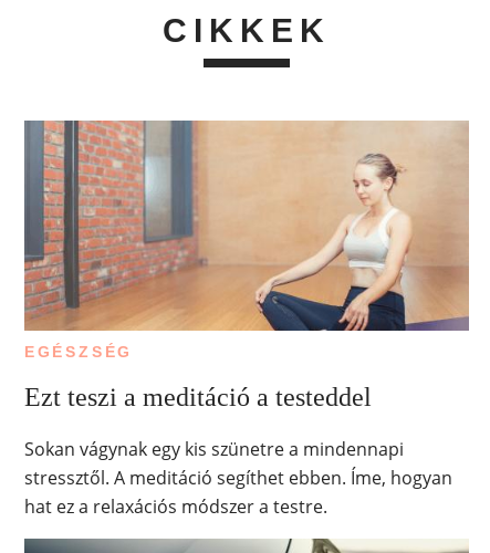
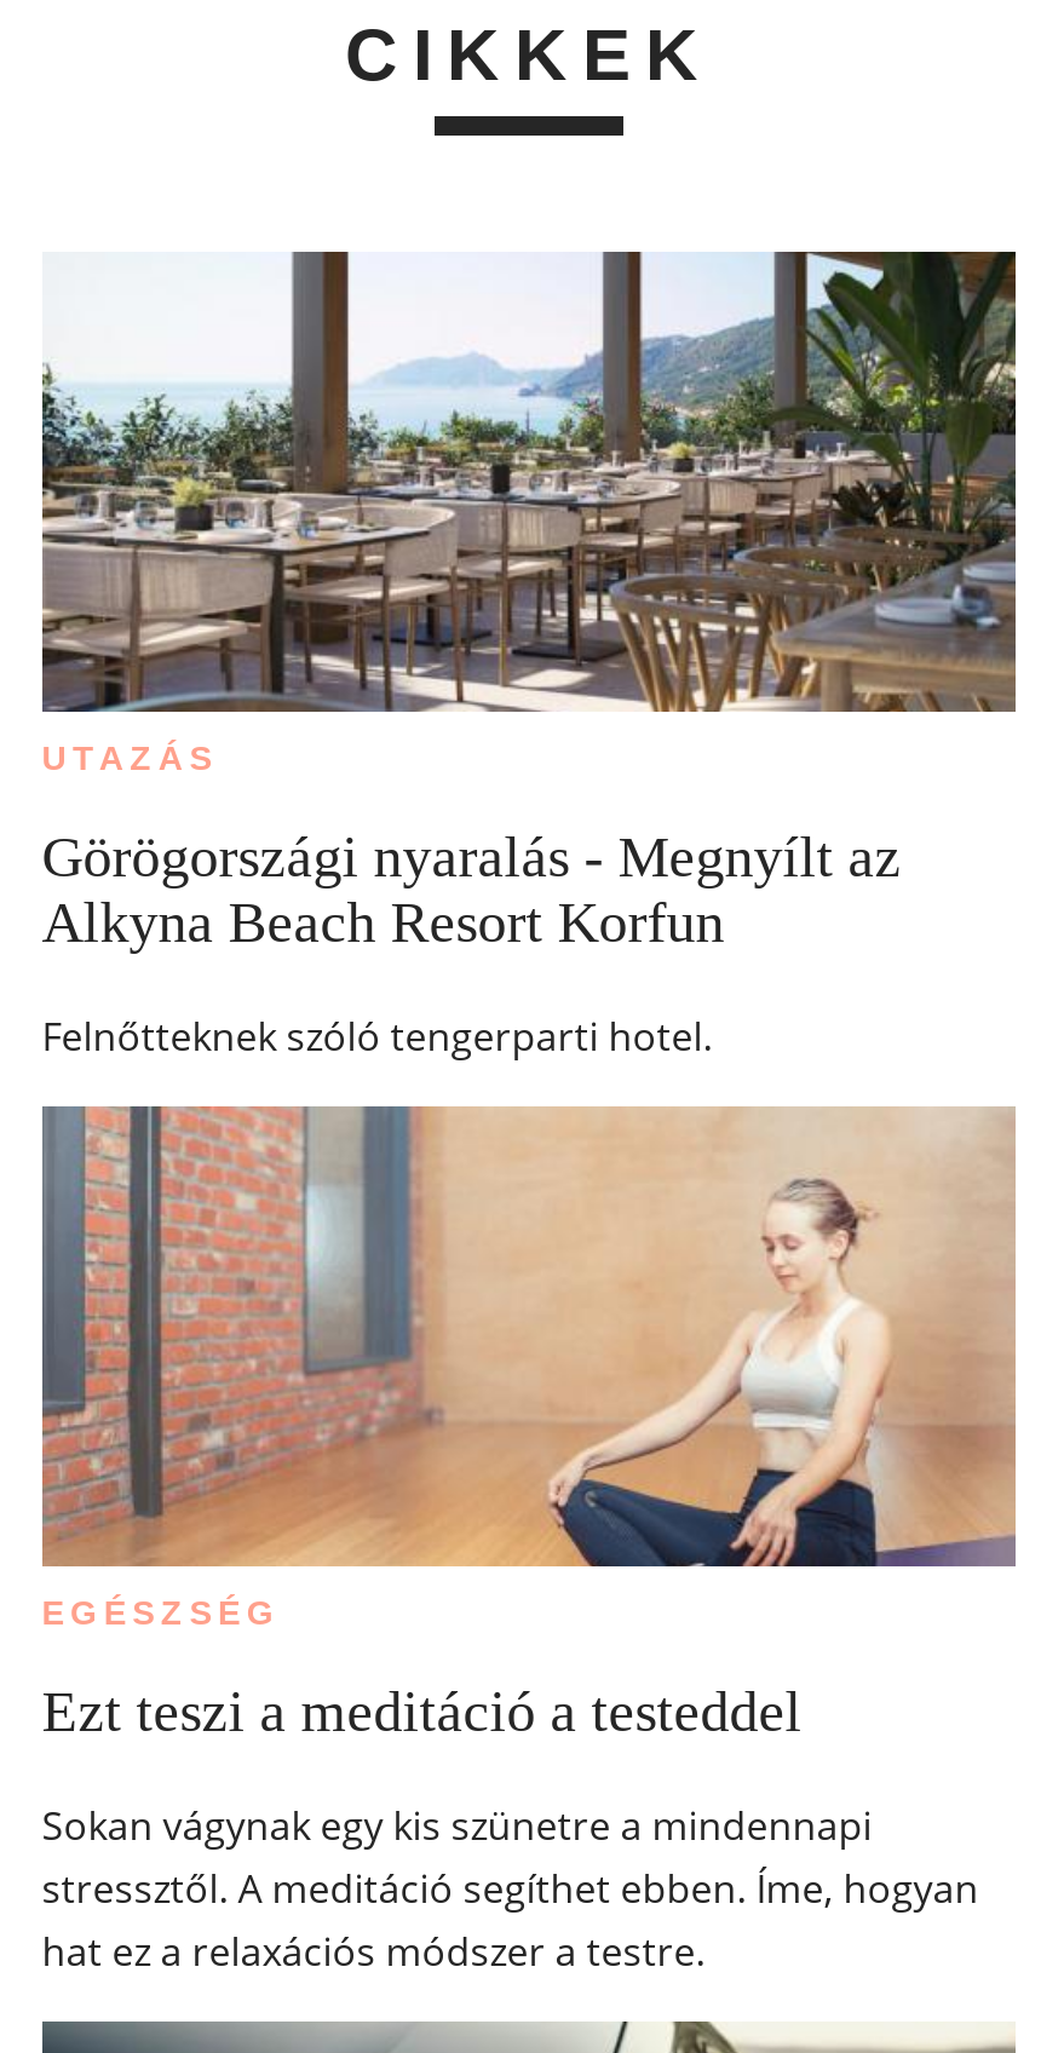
none -> [40,249,1018,1062] [image] | UTAZÁS | Görögországi nyaralás - Megnyílt az | Alkyna Beach Resort Korfun | Felnőtteknek szóló tengerparti hotel.

